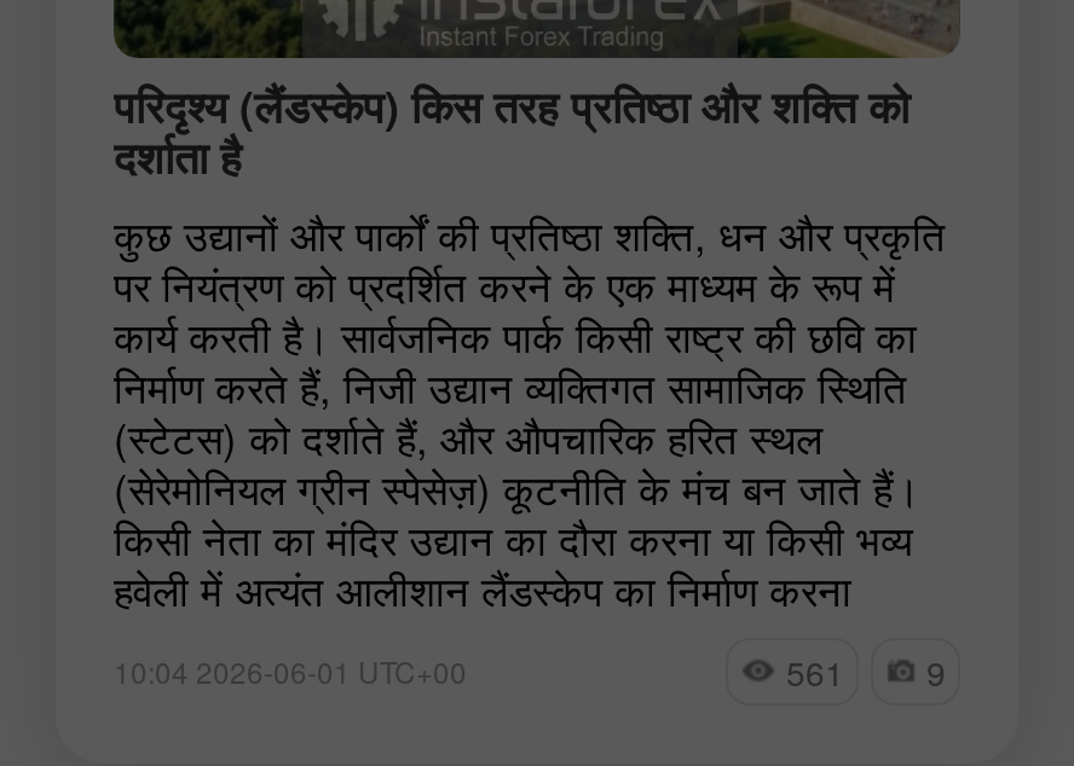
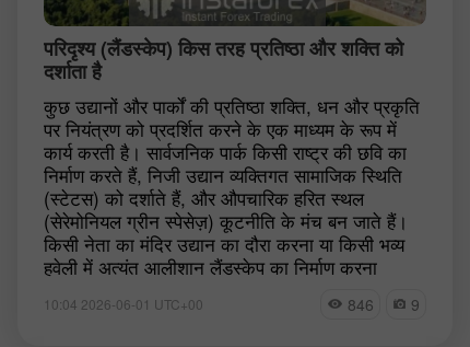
[786,648,946,696] 561 9 -> [348,293,420,315] 846 9

